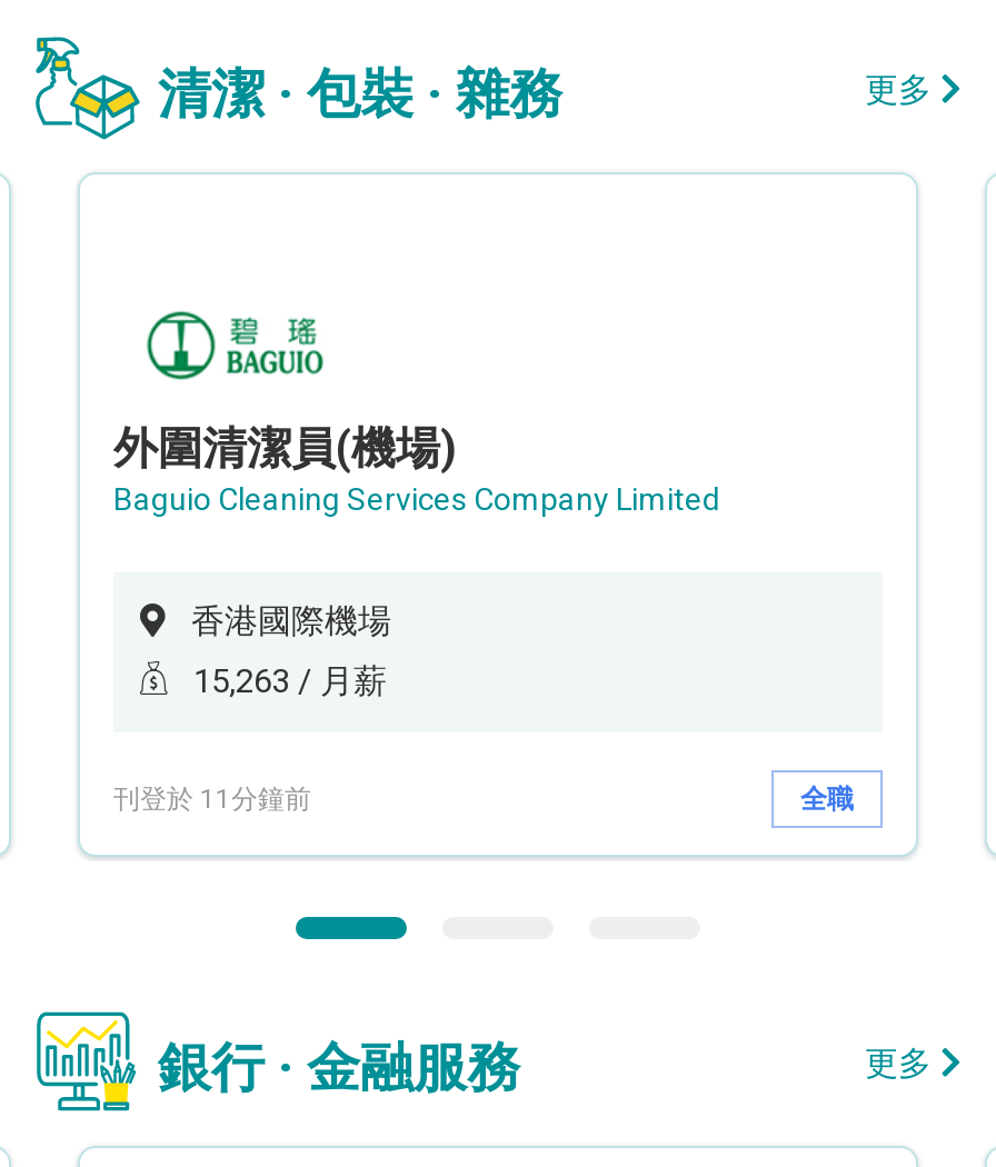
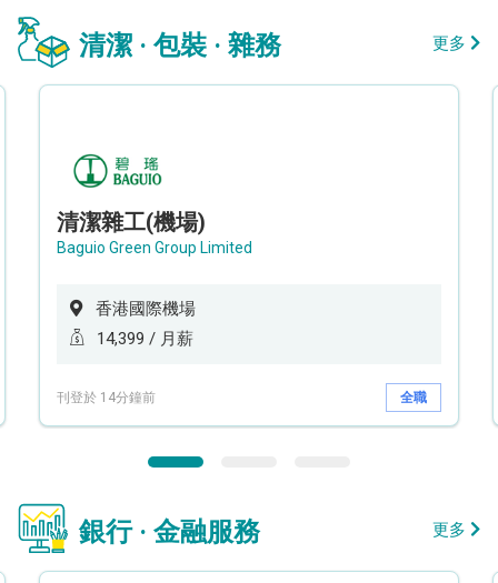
[113,421,720,517] 外圍清潔員(機場) | Baguio Cleaning Services Company Limited -> [57,209,252,256] 清潔雜工(機場) | Baguio Green Group Limited
[193,662,387,702] 15,263 / 月薪 -> [97,329,193,349] 14,399 / 月薪
[113,782,311,814] 刊登於 11分鐘前 -> [57,389,156,405] 刊登於 14分鐘前

